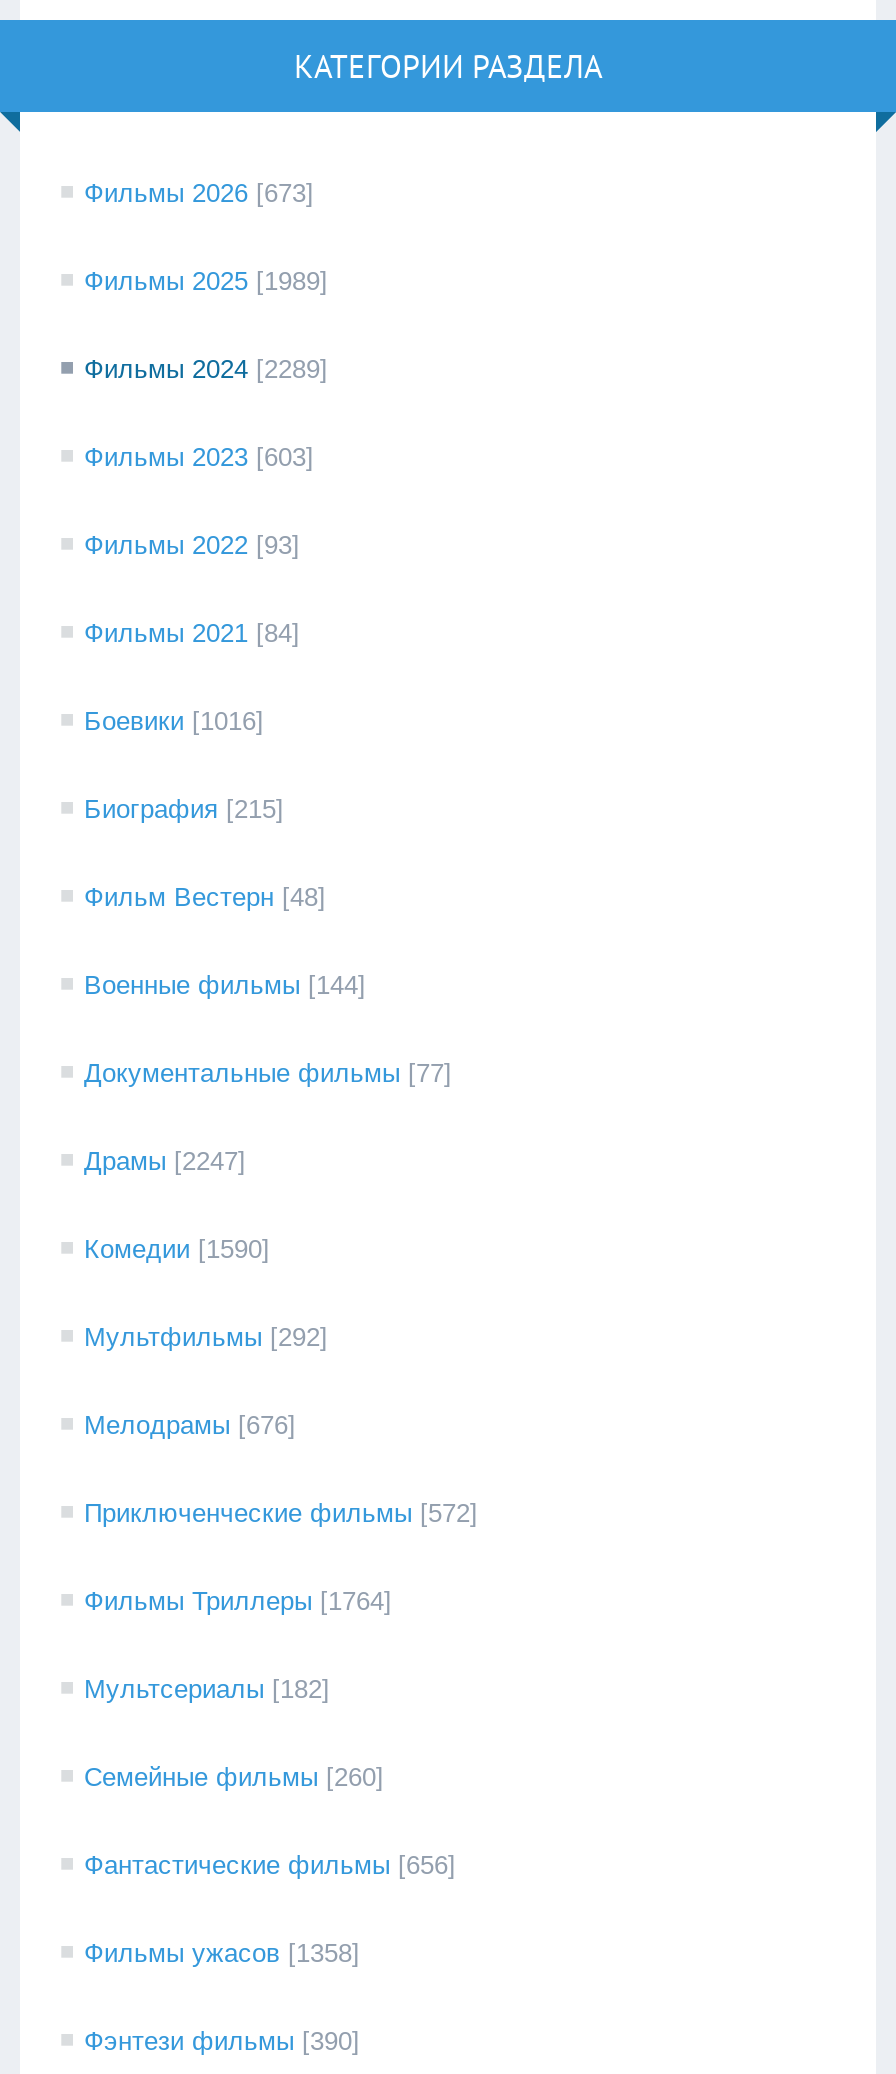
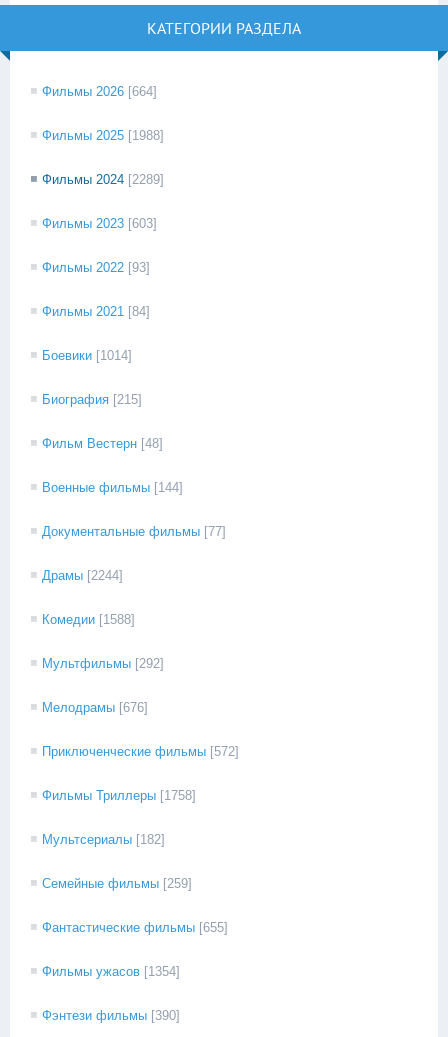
[84,178,314,208] Фильмы 2026 [673] -> [42,84,157,99] Фильмы 2026 [664]
[84,266,328,296] Фильмы 2025 [1989] -> [42,128,164,143] Фильмы 2025 [1988]
[84,706,264,736] Боевики [1016] -> [42,348,132,363] Боевики [1014]
[84,1146,246,1176] Драмы [2247] -> [42,568,123,583] Драмы [2244]
[84,1234,270,1264] Комедии [1590] -> [42,612,135,627] Комедии [1588]
[84,1586,392,1616] Фильмы Триллеры [1764] -> [42,788,196,803] Фильмы Триллеры [1758]
[84,1762,384,1792] Семейные фильмы [260] -> [42,876,192,891] Семейные фильмы [259]
[84,1850,456,1880] Фантастические фильмы [656] -> [42,920,228,935] Фантастические фильмы [655]
[84,1938,360,1968] Фильмы ужасов [1358] -> [42,964,180,979] Фильмы ужасов [1354]

